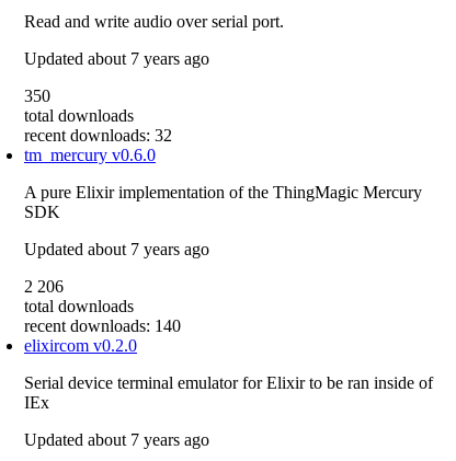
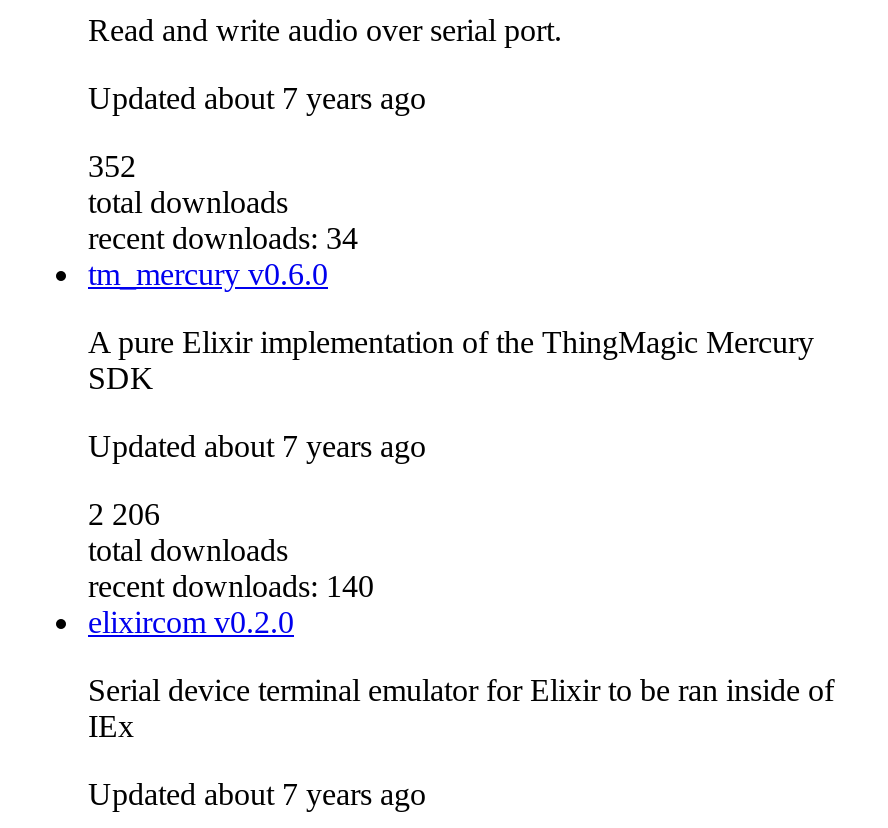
[24,87,50,106] 350 -> [88,150,136,184] 352
[24,126,172,145] recent downloads: 32 -> [88,222,358,256] recent downloads: 34

